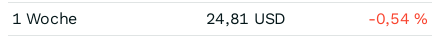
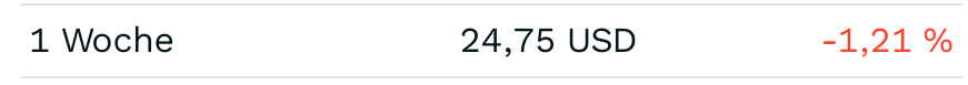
[206,9,286,28] 24,81 USD -> [459,19,638,61] 24,75 USD
[368,9,428,28] -0,54% -> [820,19,954,61] -1,21%

